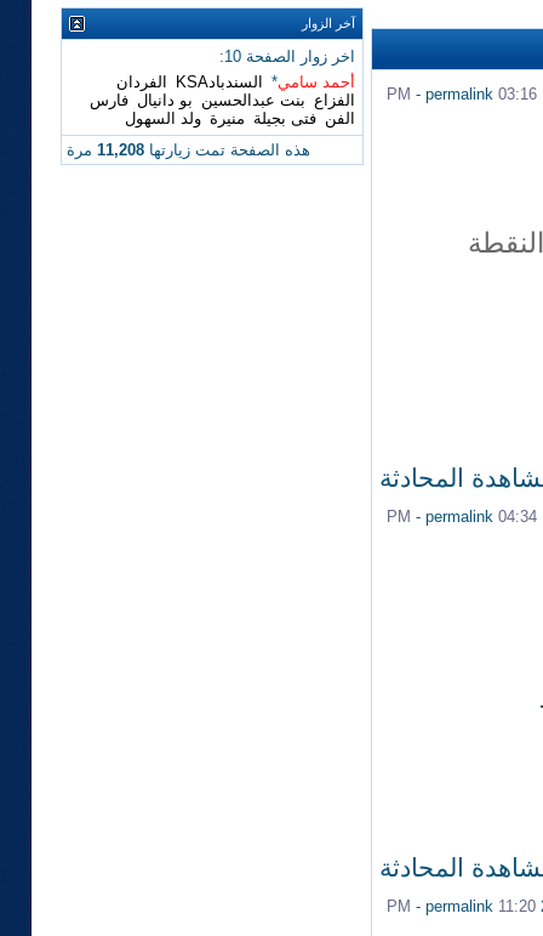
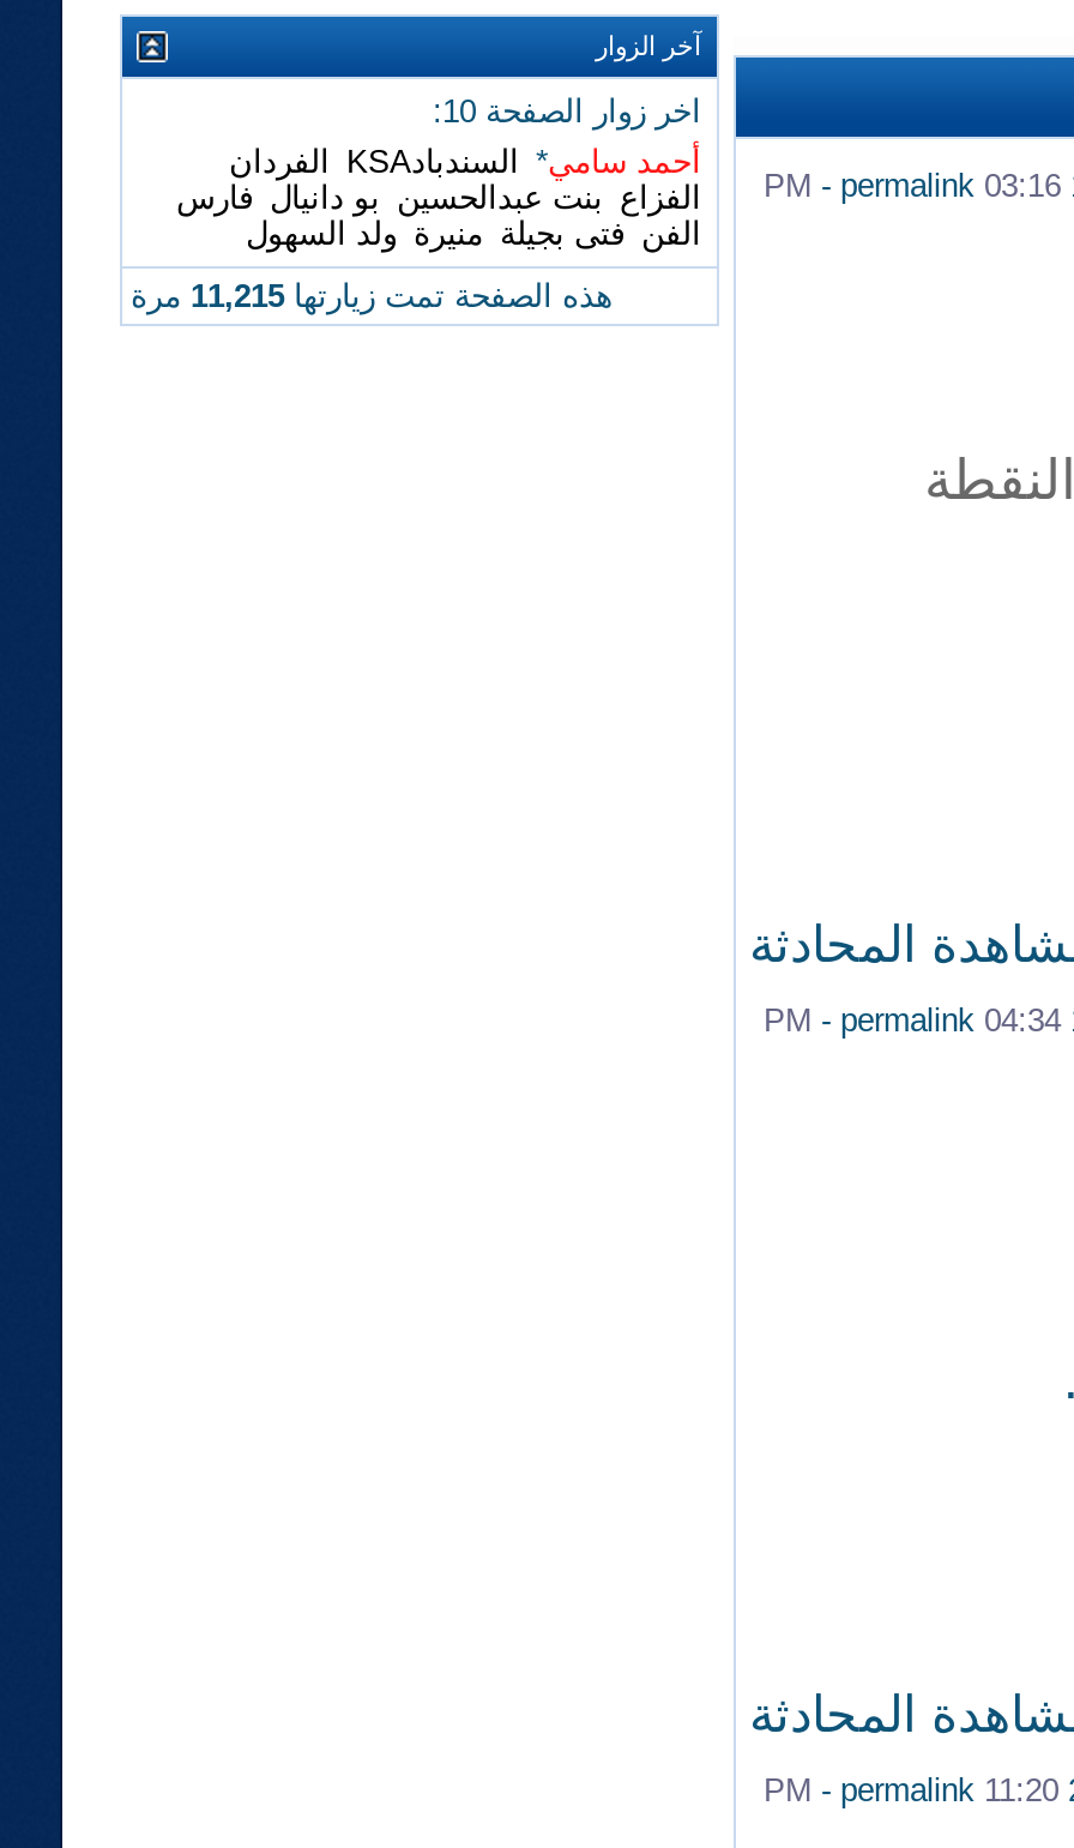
[66,141,310,159] هذه الصفحة تمت زيارتها 11,208 مرة -> [131,278,613,314] هذه الصفحة تمت زيارتها 11,215 مرة

